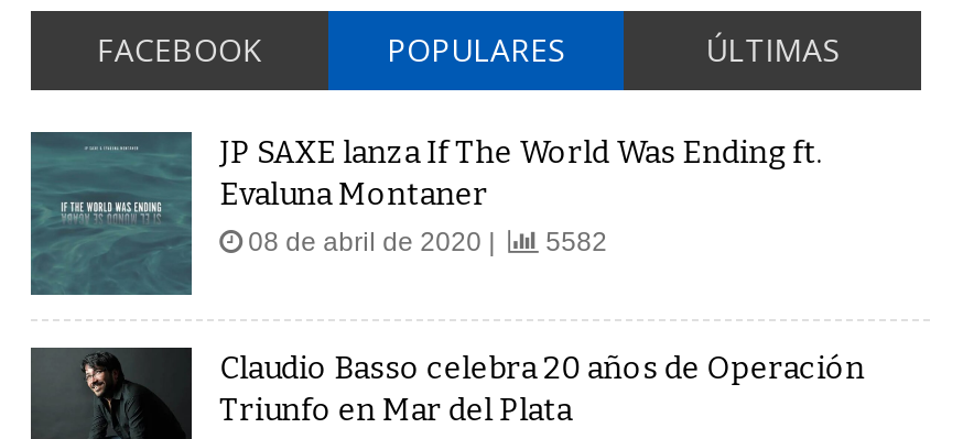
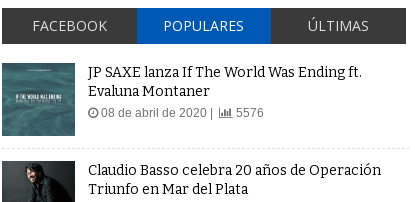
[539,227,608,258] 5582 -> [233,106,264,120] 5576

